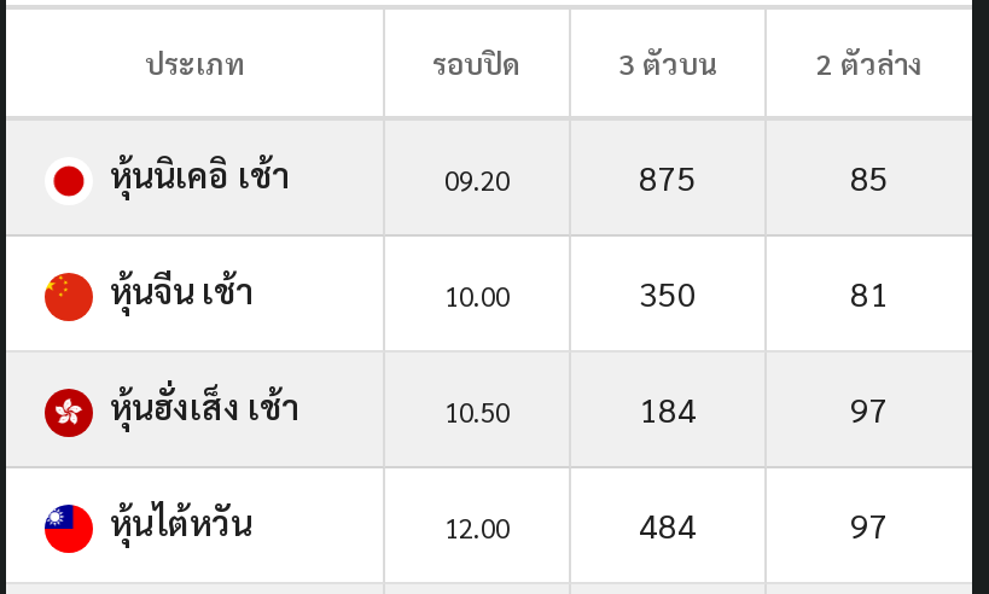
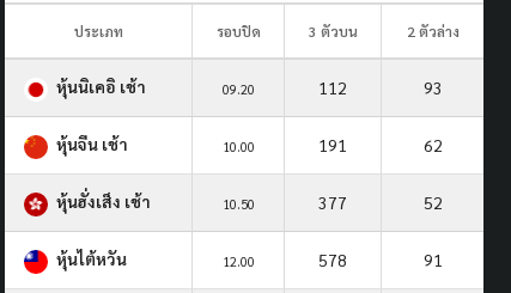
[639,154,697,198] 875 -> [318,76,347,98] 112
[850,154,889,198] 85 -> [423,76,442,98] 93
[639,270,697,313] 350 -> [318,134,347,155] 191
[850,270,889,313] 81 -> [423,134,442,155] 62
[639,386,697,429] 184 -> [318,191,347,213] 377
[850,386,889,429] 97 -> [423,191,442,213] 52
[639,502,697,545] 484 -> [318,249,347,270] 578
[850,502,889,545] 97 -> [423,249,442,270] 91

